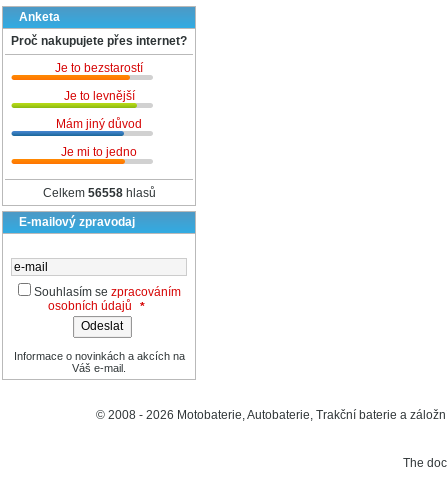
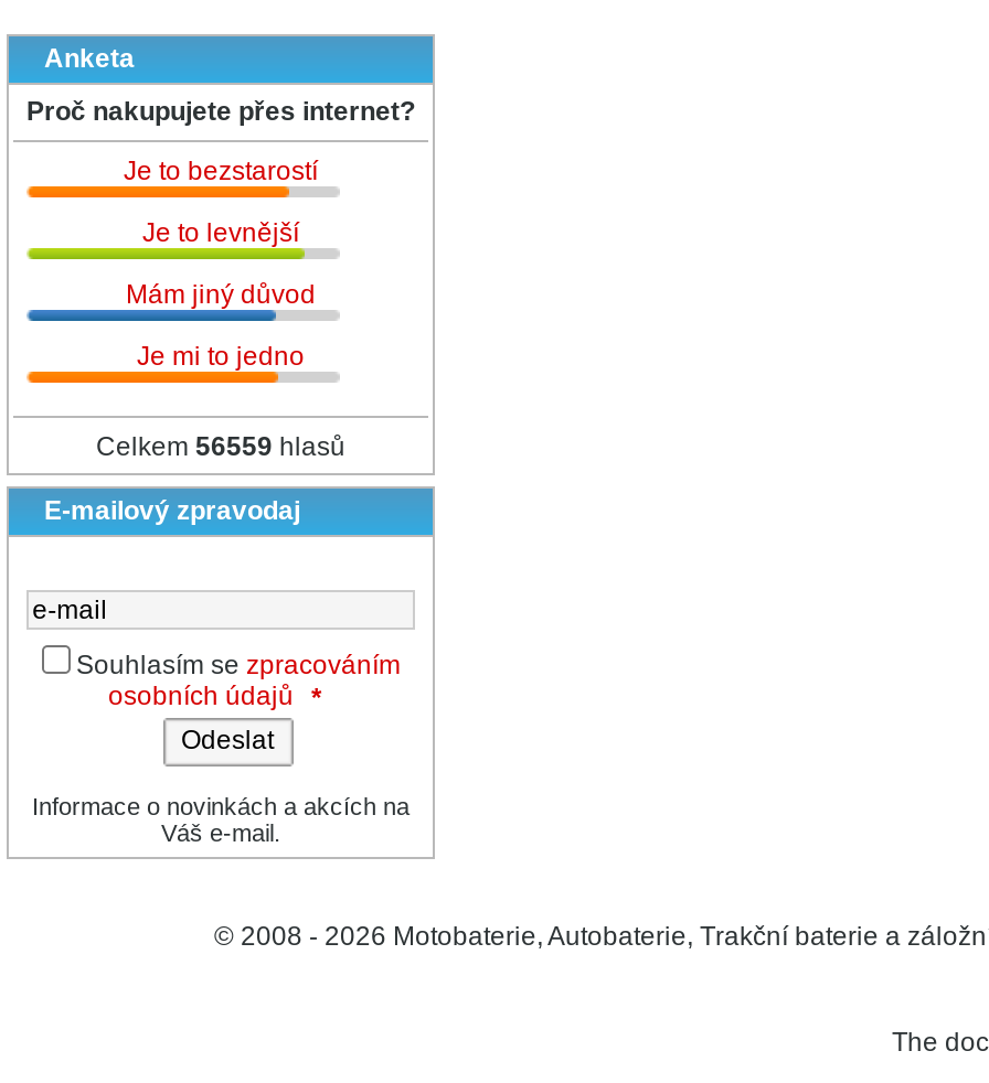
[42,186,155,200] Celkem 56558 hlasů -> [96,431,345,462] Celkem 56559 hlasů

